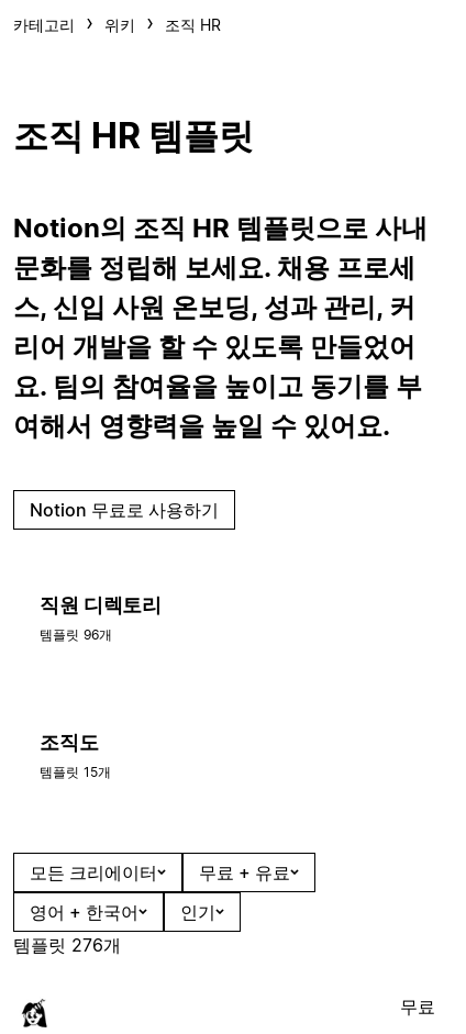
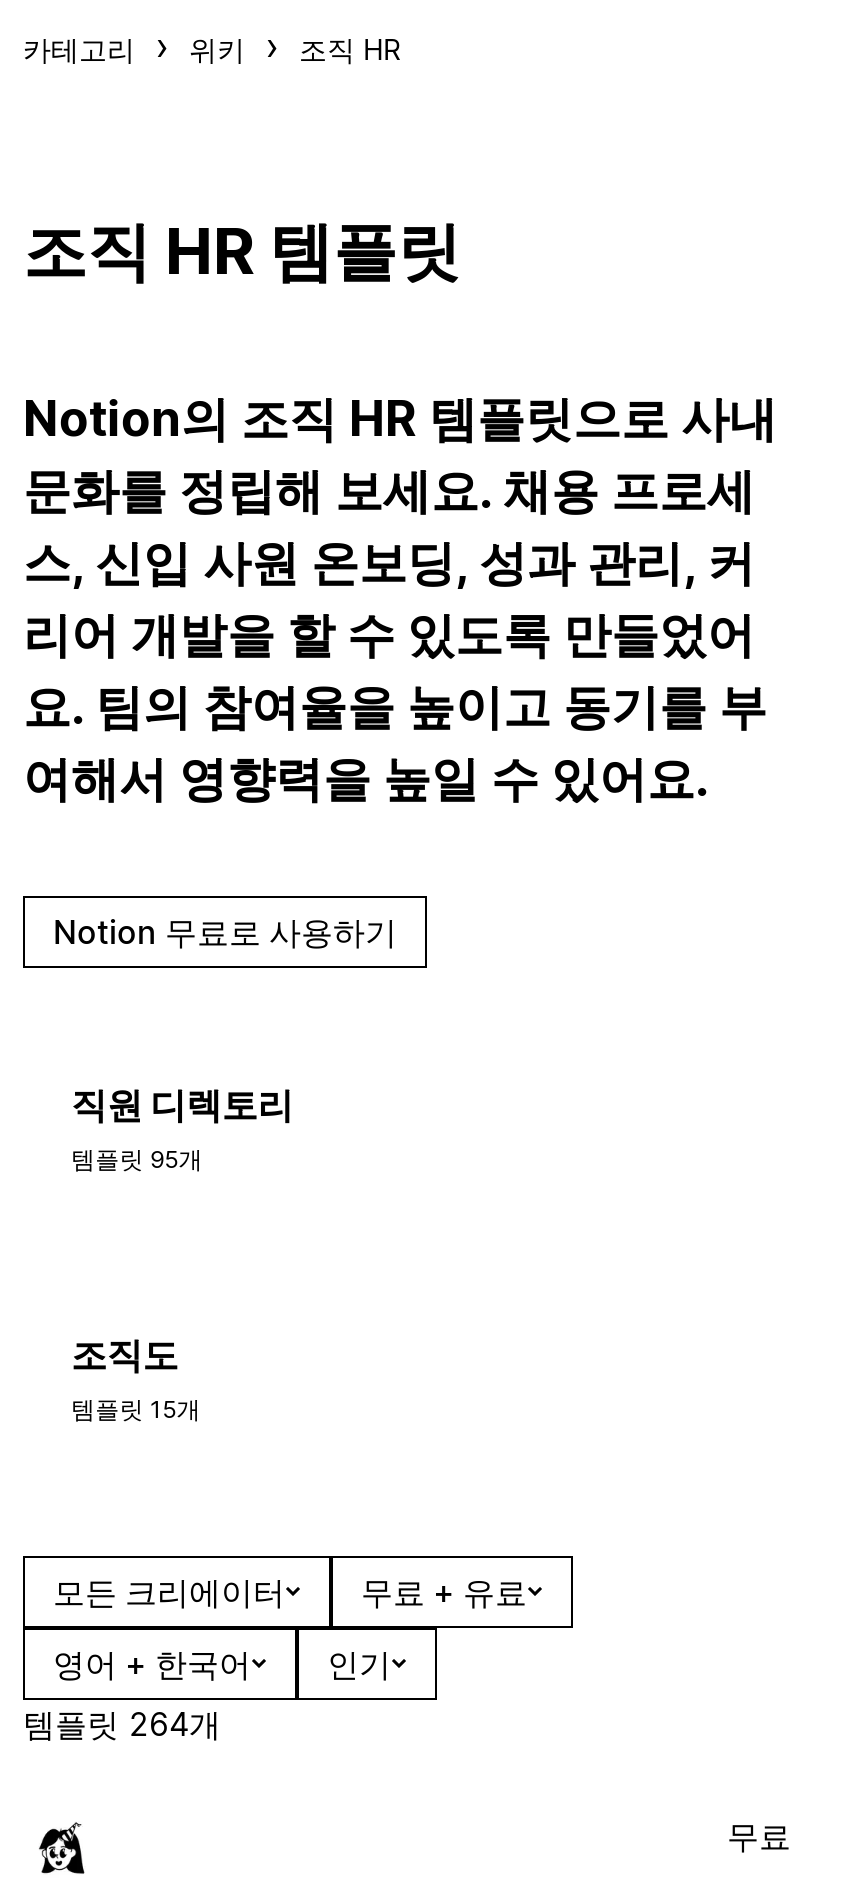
[40,626,112,642] 템플릿 96개 -> [71,1143,203,1173] 템플릿 95개
[13,934,121,956] 템플릿 276개 -> [23,1703,221,1743] 템플릿 264개

